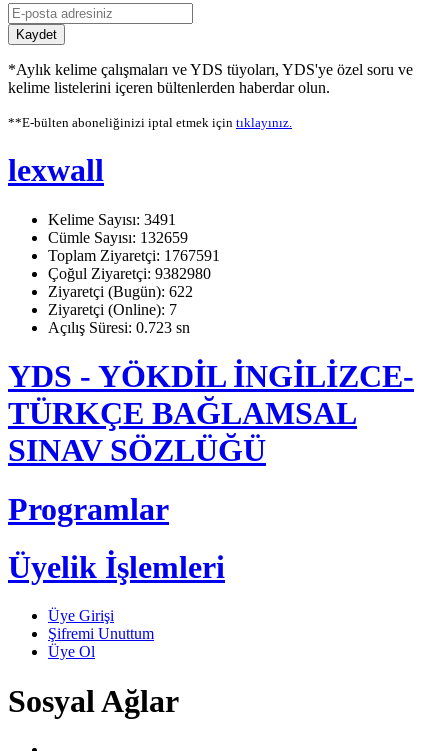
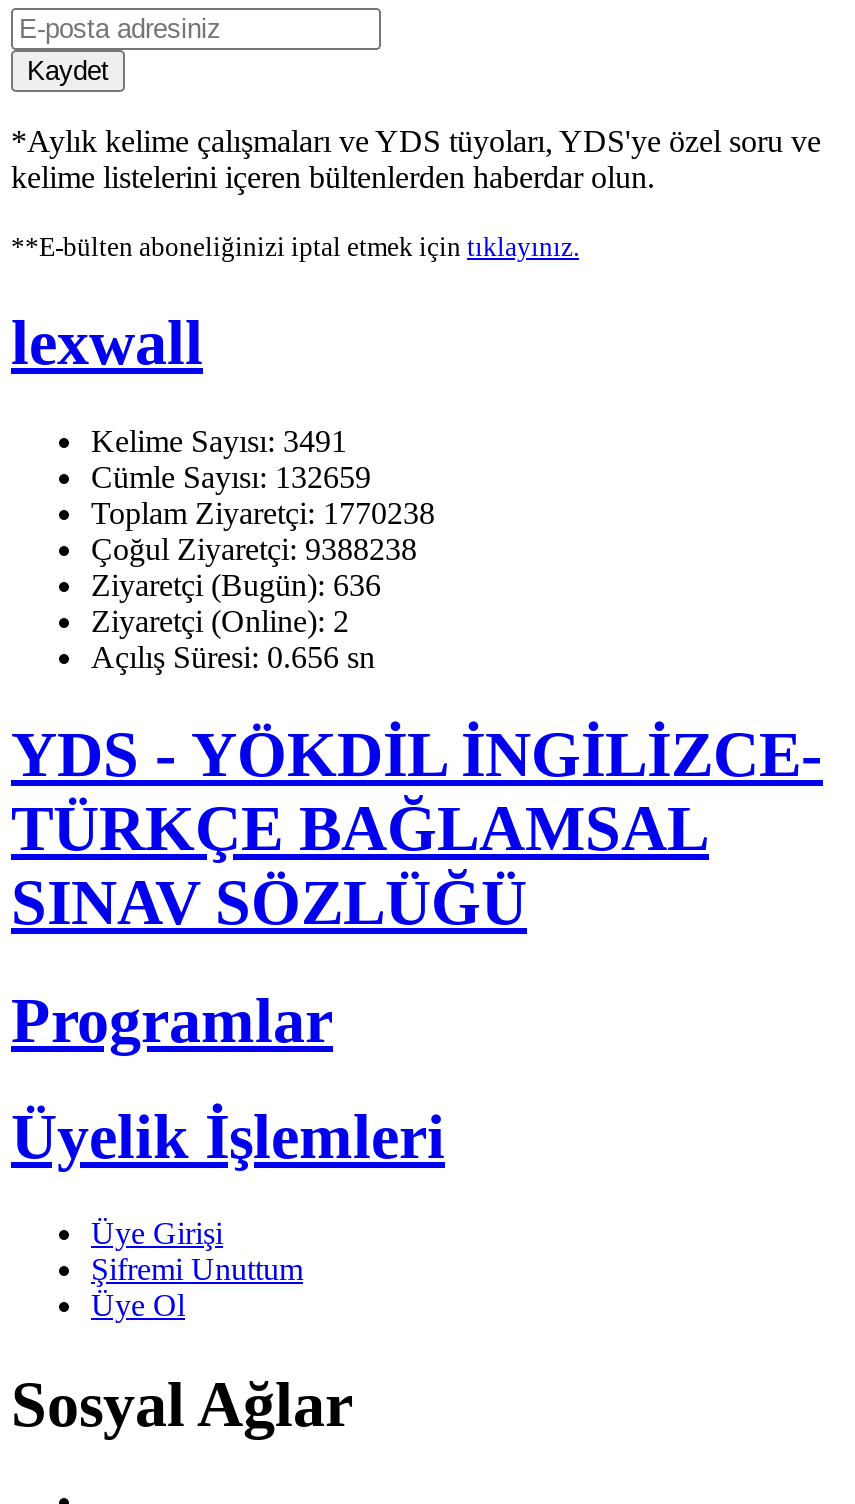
[48,247,220,264] Toplam Ziyaretçi: 1767591 -> [91,495,435,529] Toplam Ziyaretçi: 1770238
[48,265,211,282] Çoğul Ziyaretçi: 9382980 -> [91,531,417,565] Çoğul Ziyaretçi: 9388238
[48,283,193,300] Ziyaretçi (Bugün): 622 -> [91,567,381,601] Ziyaretçi (Bugün): 636
[48,301,177,318] Ziyaretçi (Online): 7 -> [91,603,349,637] Ziyaretçi (Online): 2
[48,319,190,336] Açılış Süresi: 0.723 sn -> [91,639,375,673] Açılış Süresi: 0.656 sn

